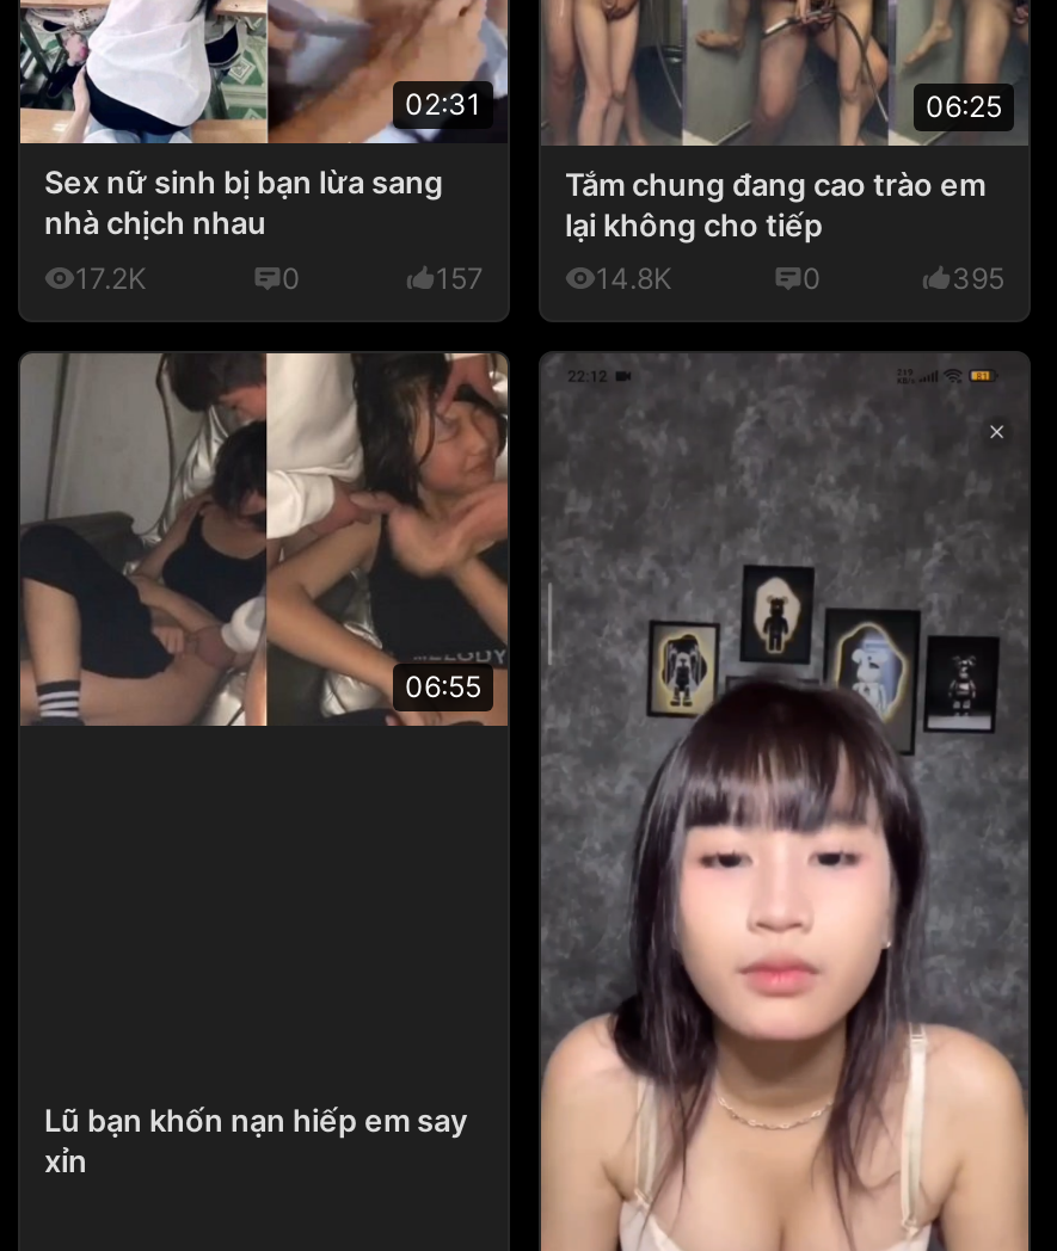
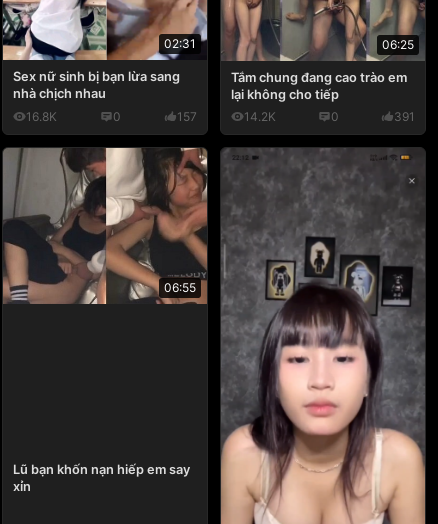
[75,261,147,297] 17.2K -> [26,109,57,124] 16.8K
[596,261,672,297] 14.8K -> [244,109,276,124] 14.2K
[952,261,1004,297] 395 -> [394,109,415,124] 391

